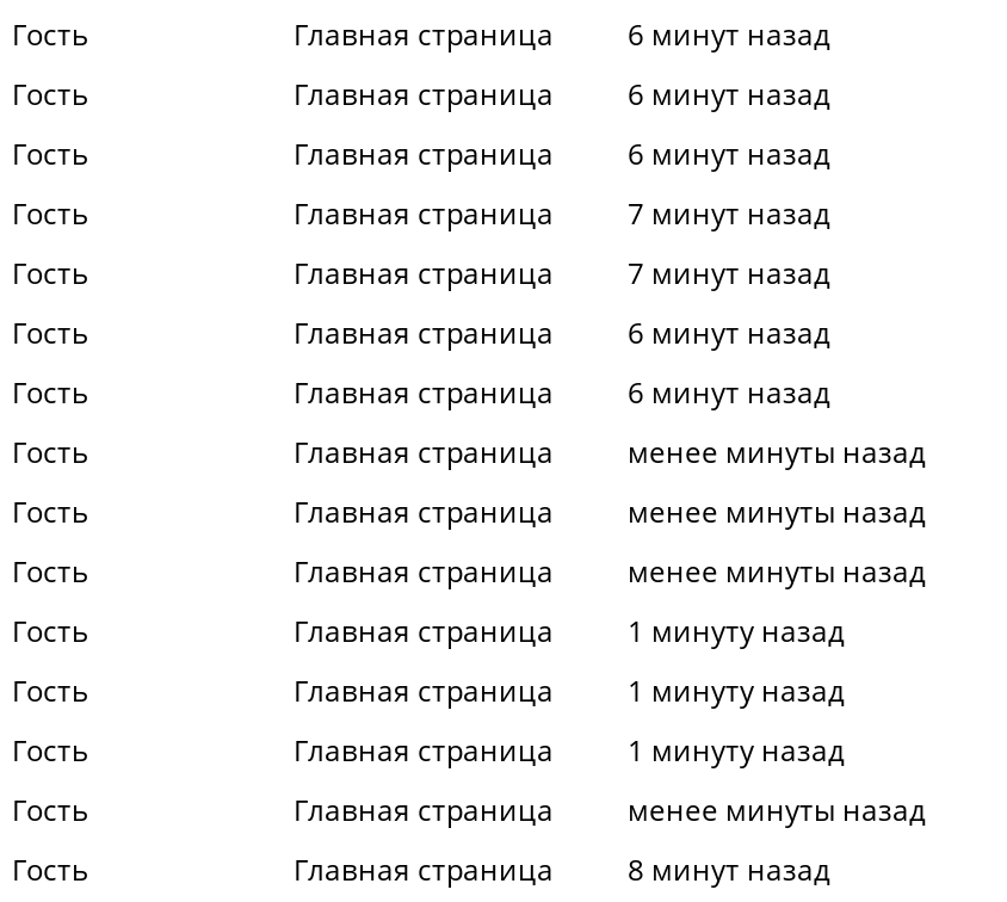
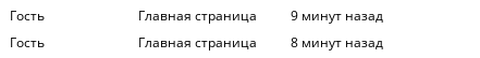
[12,14,926,830] 6 минут назад | Гость | Главная страница | 6 минут назад | Гость | Главная страница | 6 минут назад | Гость | Главная страница | 7 минут назад | Гость | Главная страница | 7 минут назад | Гость | Главная страница | 6 минут назад | Гость | Главная страница | 6 минут назад | Гость | Главная страница | менее минуты назад | Гость | Главная страница | менее минуты назад | Гость | Главная страница | менее минуты назад | Гость | Главная страница | 1 минуту назад | Гость | Главная страница | 1 минуту назад | Гость | Главная страница | 1 минуту назад | Гость | Главная страница | менее минуты назад -> [291,6,383,24] 9 минут назад

